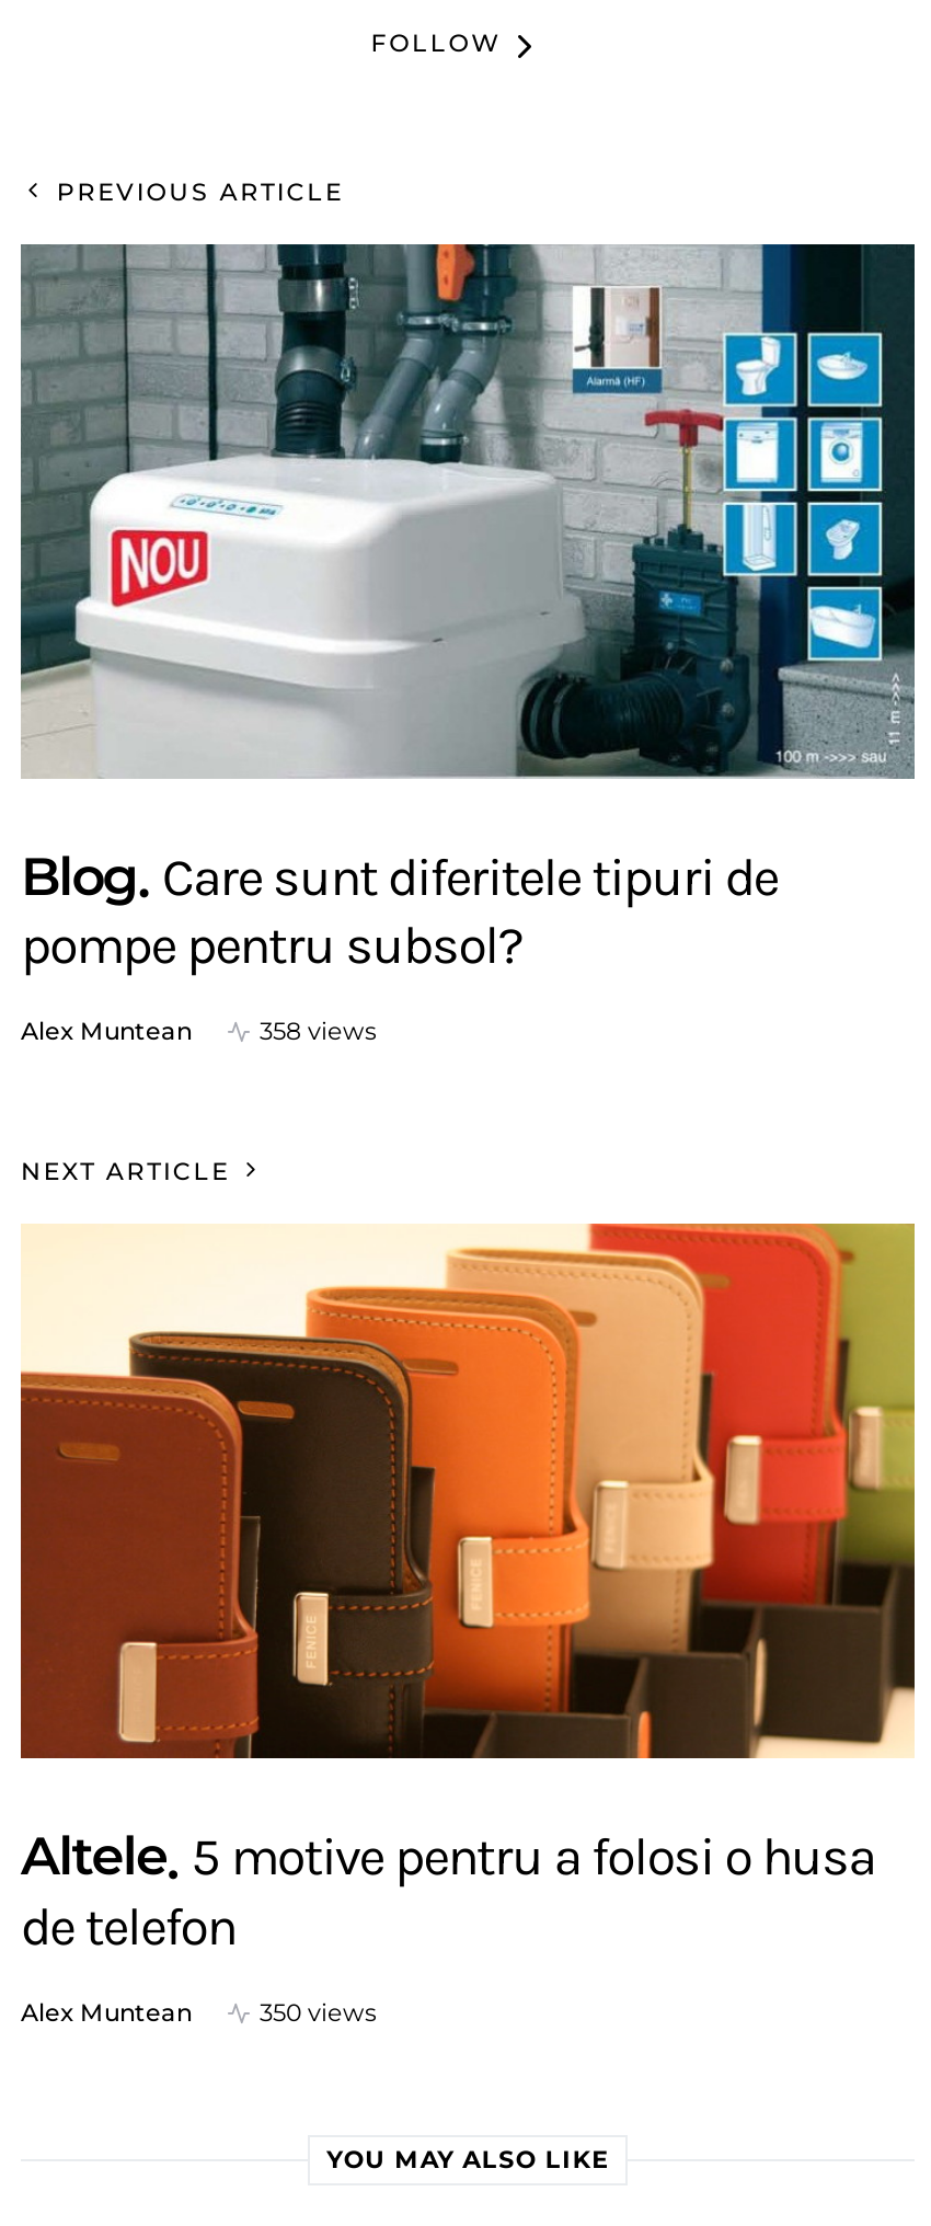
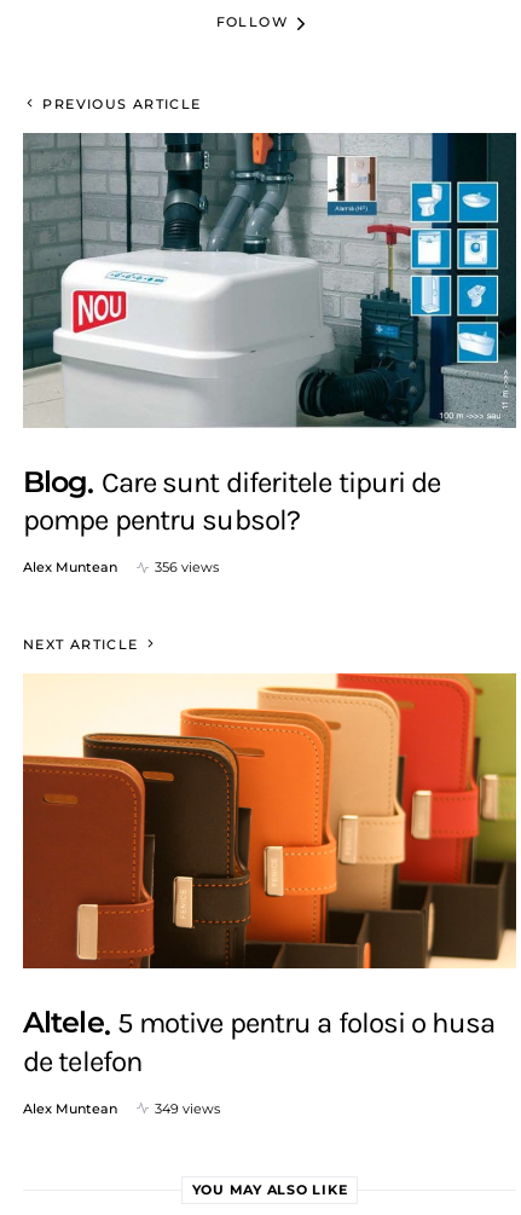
[260,1016,376,1047] 358 views -> [155,559,219,576] 356 views
[260,1997,376,2027] 350 views -> [155,1100,220,1117] 349 views

